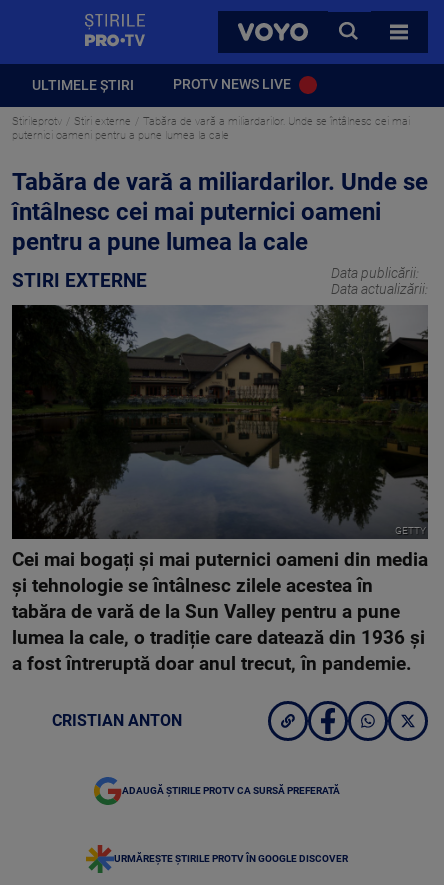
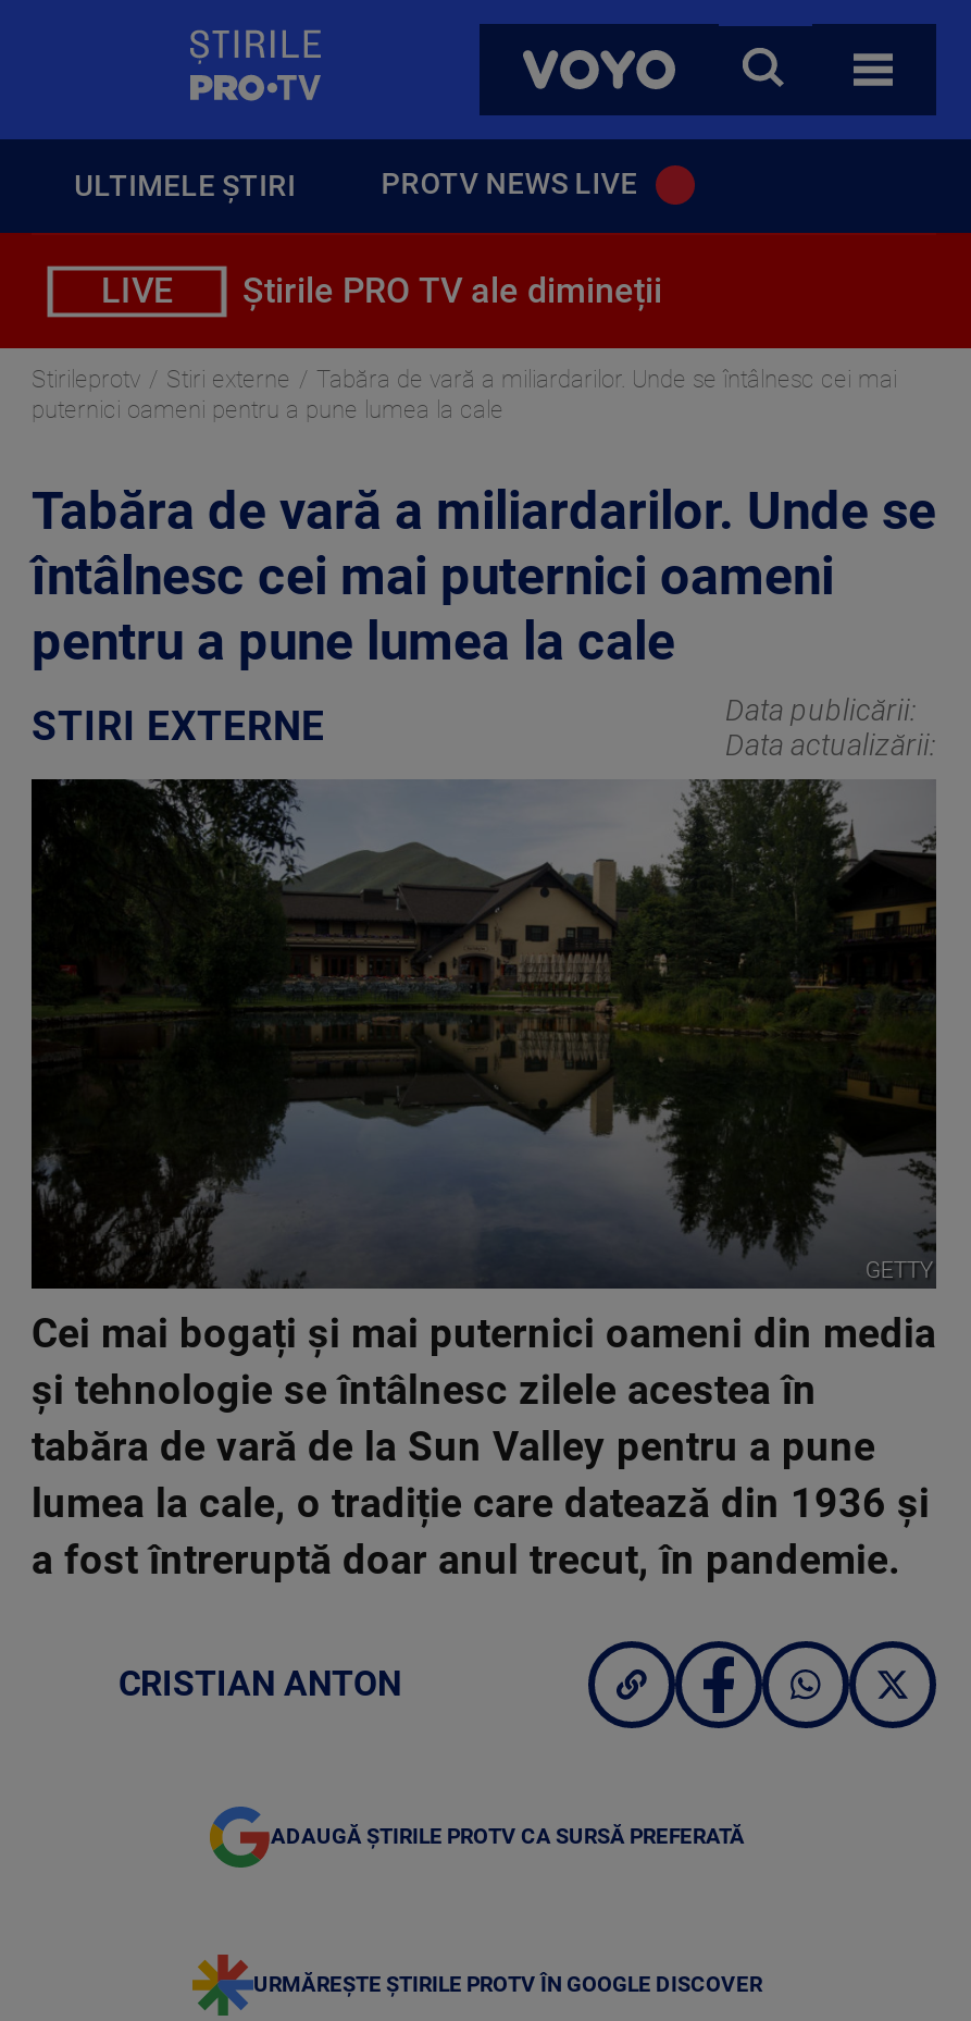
none -> [101,270,662,311] LIVE | Știrile PRO TV ale dimineții

